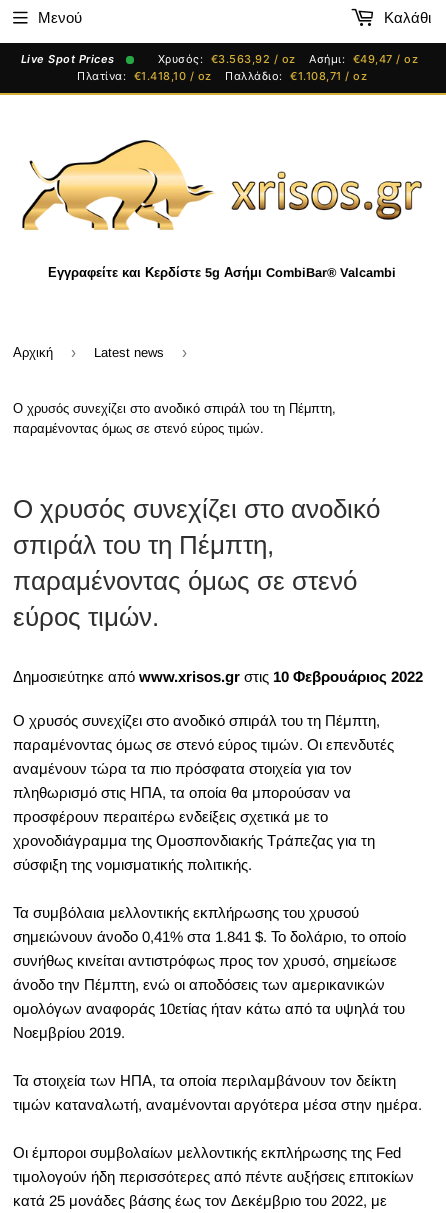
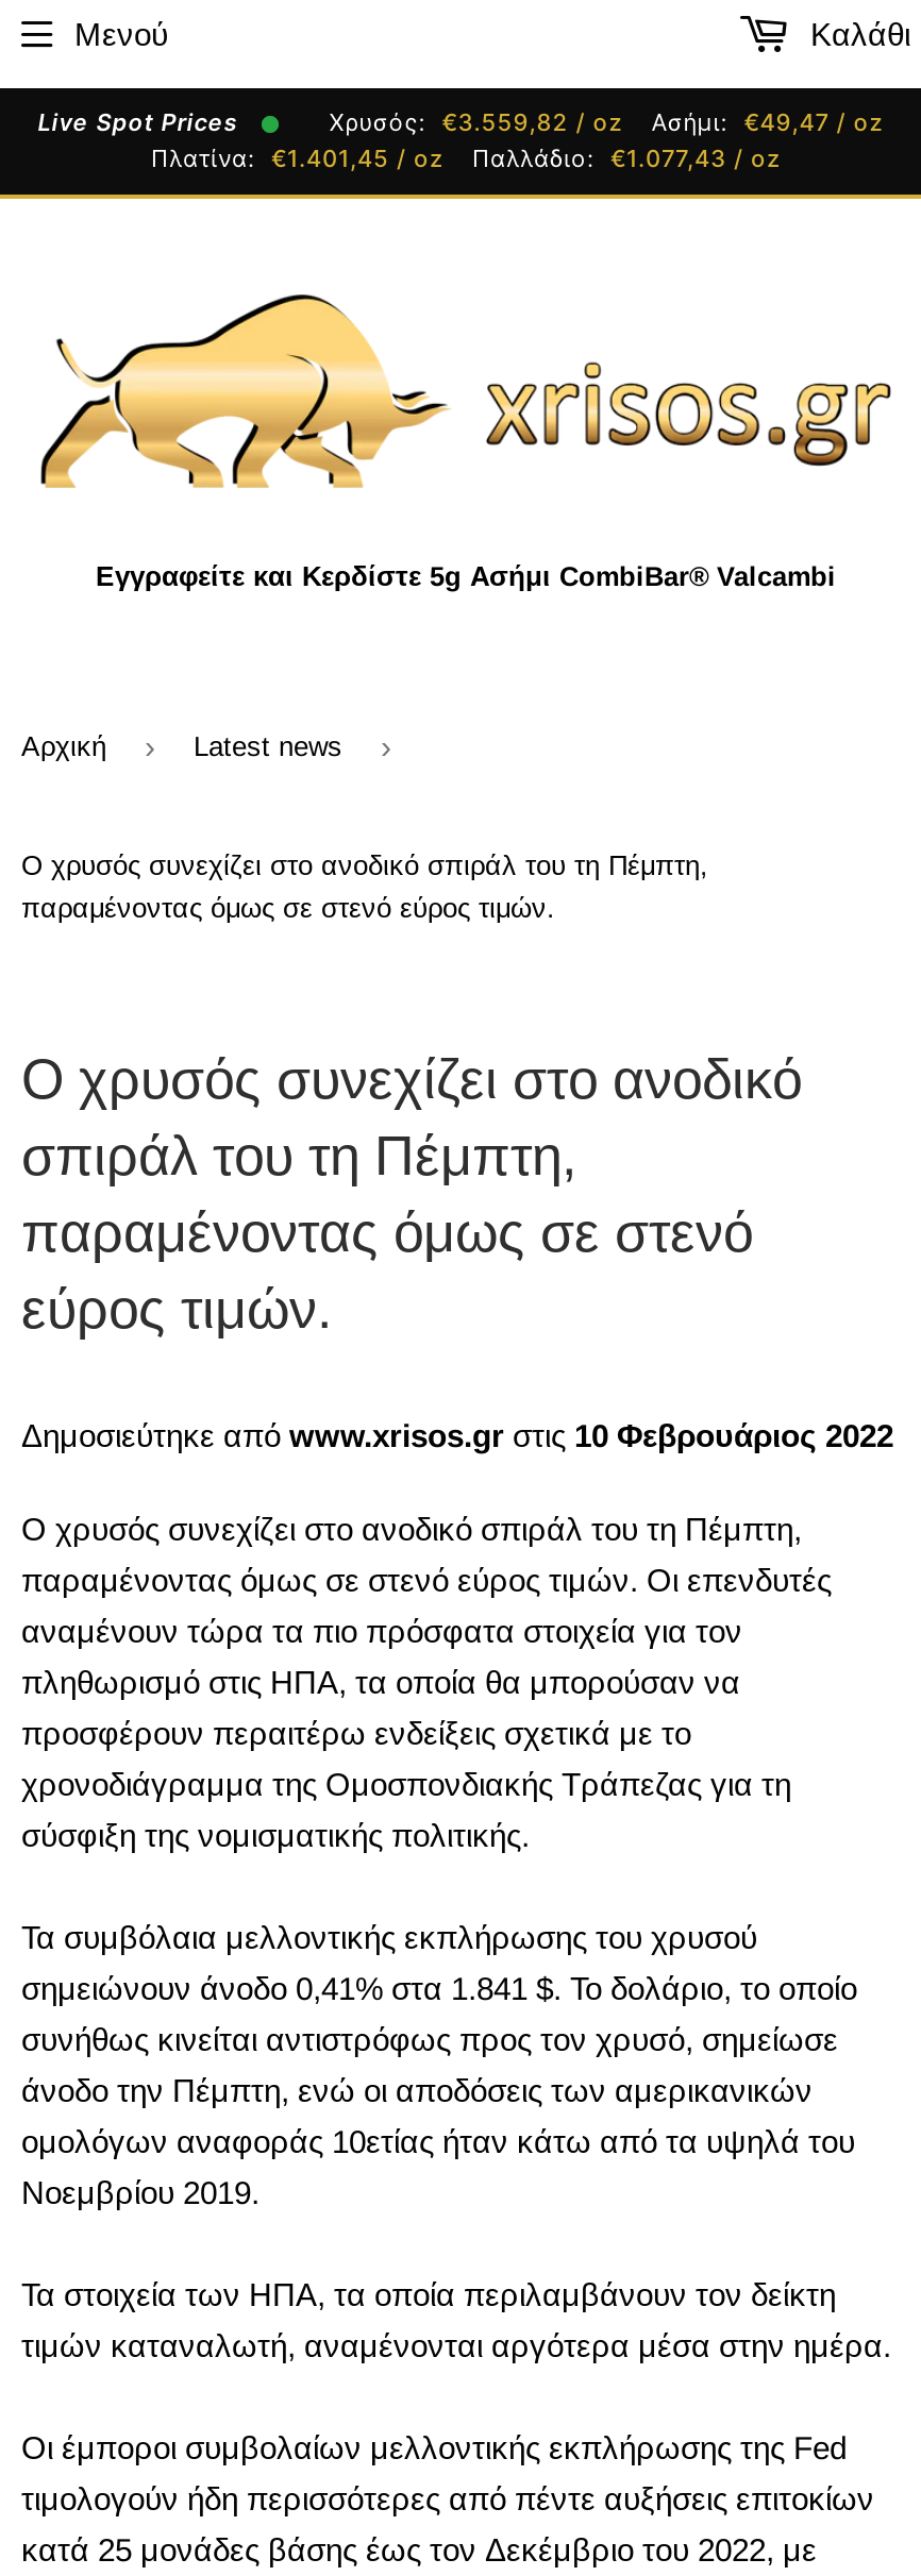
[158,52,418,66] Χρυσός: €3.563,92 / oz Ασήμι: €49,47 / oz -> [329,107,883,137] Χρυσός: €3.559,82 / oz Ασήμι: €49,47 / oz
[77,69,211,83] Πλατίνα: €1.418,10 / oz -> [151,144,443,173] Πλατίνα: €1.401,45 / oz
[225,69,367,83] Παλλάδιο: €1.108,71 / oz -> [472,144,781,173] Παλλάδιο: €1.077,43 / oz

